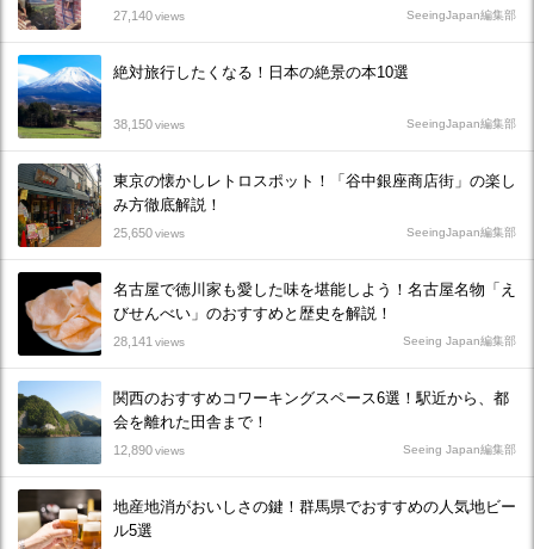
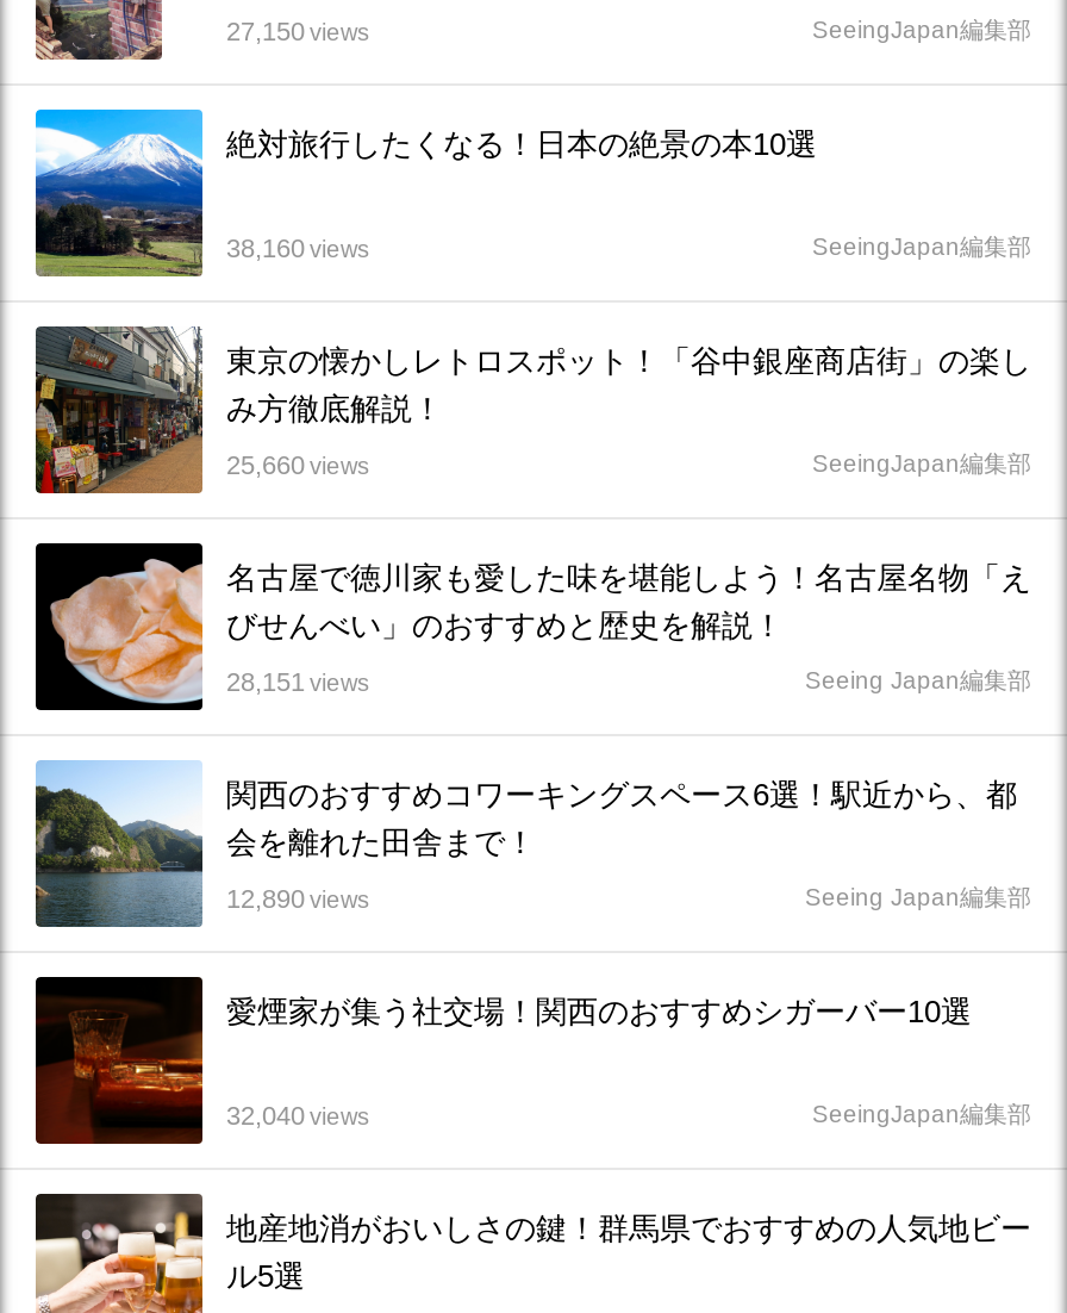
[113,9,185,23] 27,140 views -> [226,18,369,46] 27,150 views
[113,117,185,132] 38,150 views -> [226,234,369,263] 38,160 views
[113,226,185,240] 25,650 views -> [226,451,369,480] 25,660 views
[113,335,185,349] 28,141 views -> [226,668,369,697] 28,151 views
none -> [36,975,1031,1146] [image] | 愛煙家が集う社交場！関西のおすすめシガーバー10選 | 32,040 views | SeeingJapan編集部

